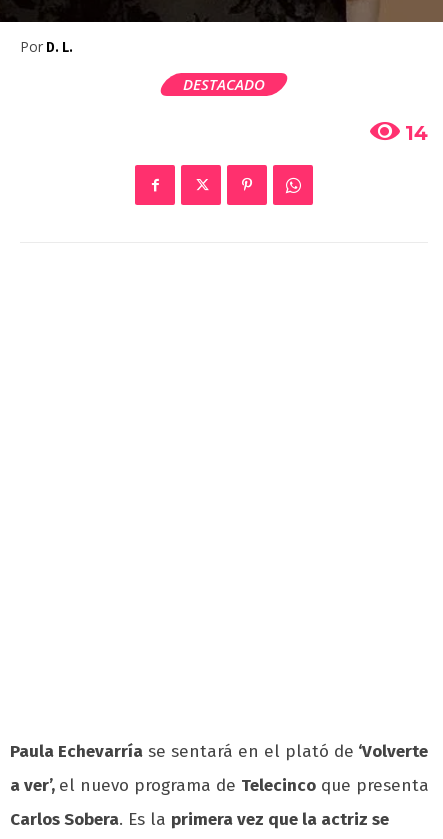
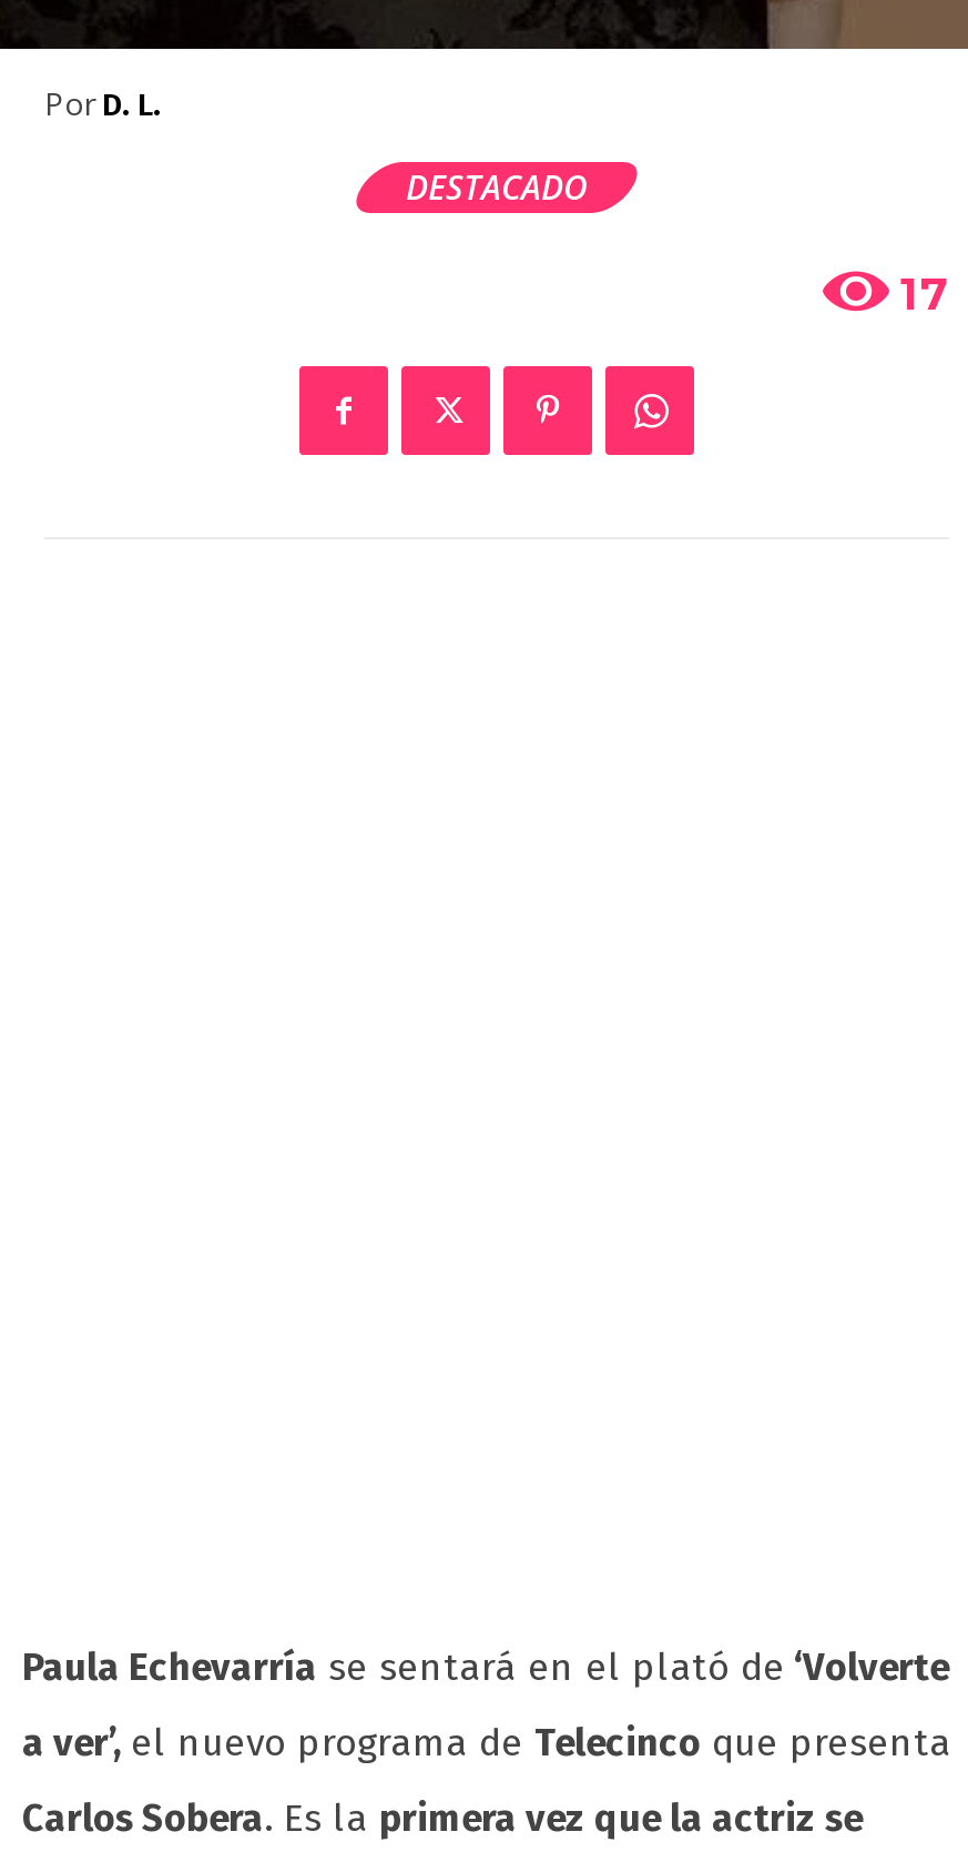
[405,121,428,145] 14 -> [900,268,949,321] 17

